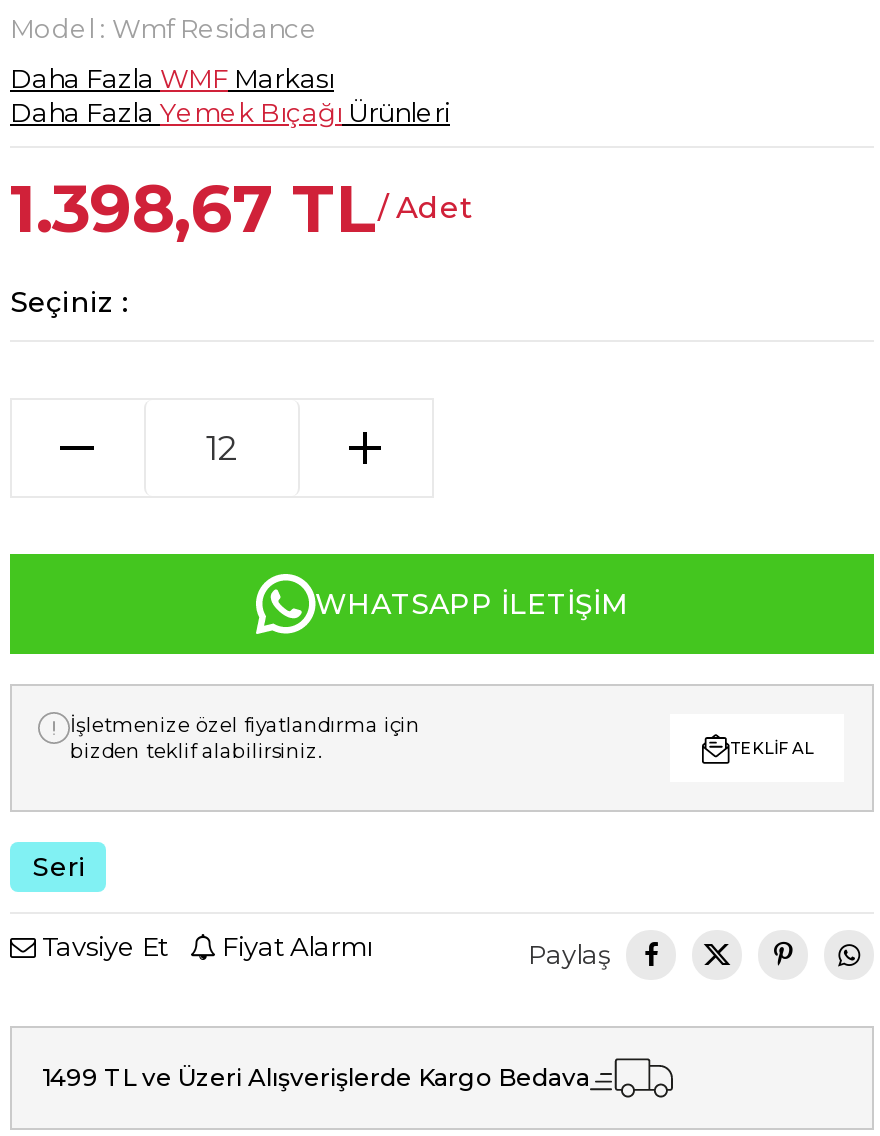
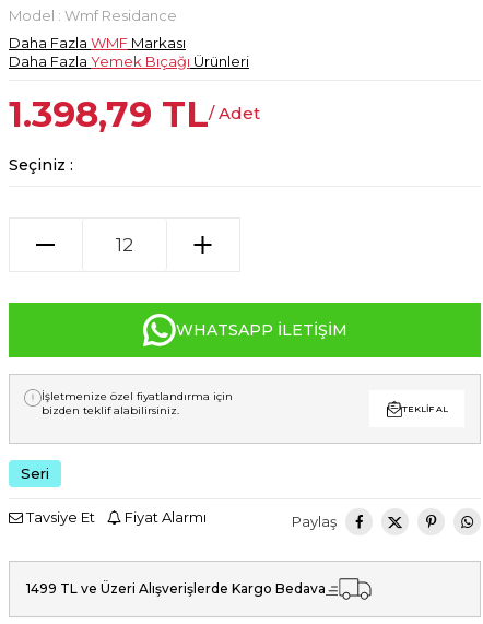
[10,168,472,248] 1.398,67 TL/ Adet -> [9,92,260,136] 1.398,79 TL/ Adet

